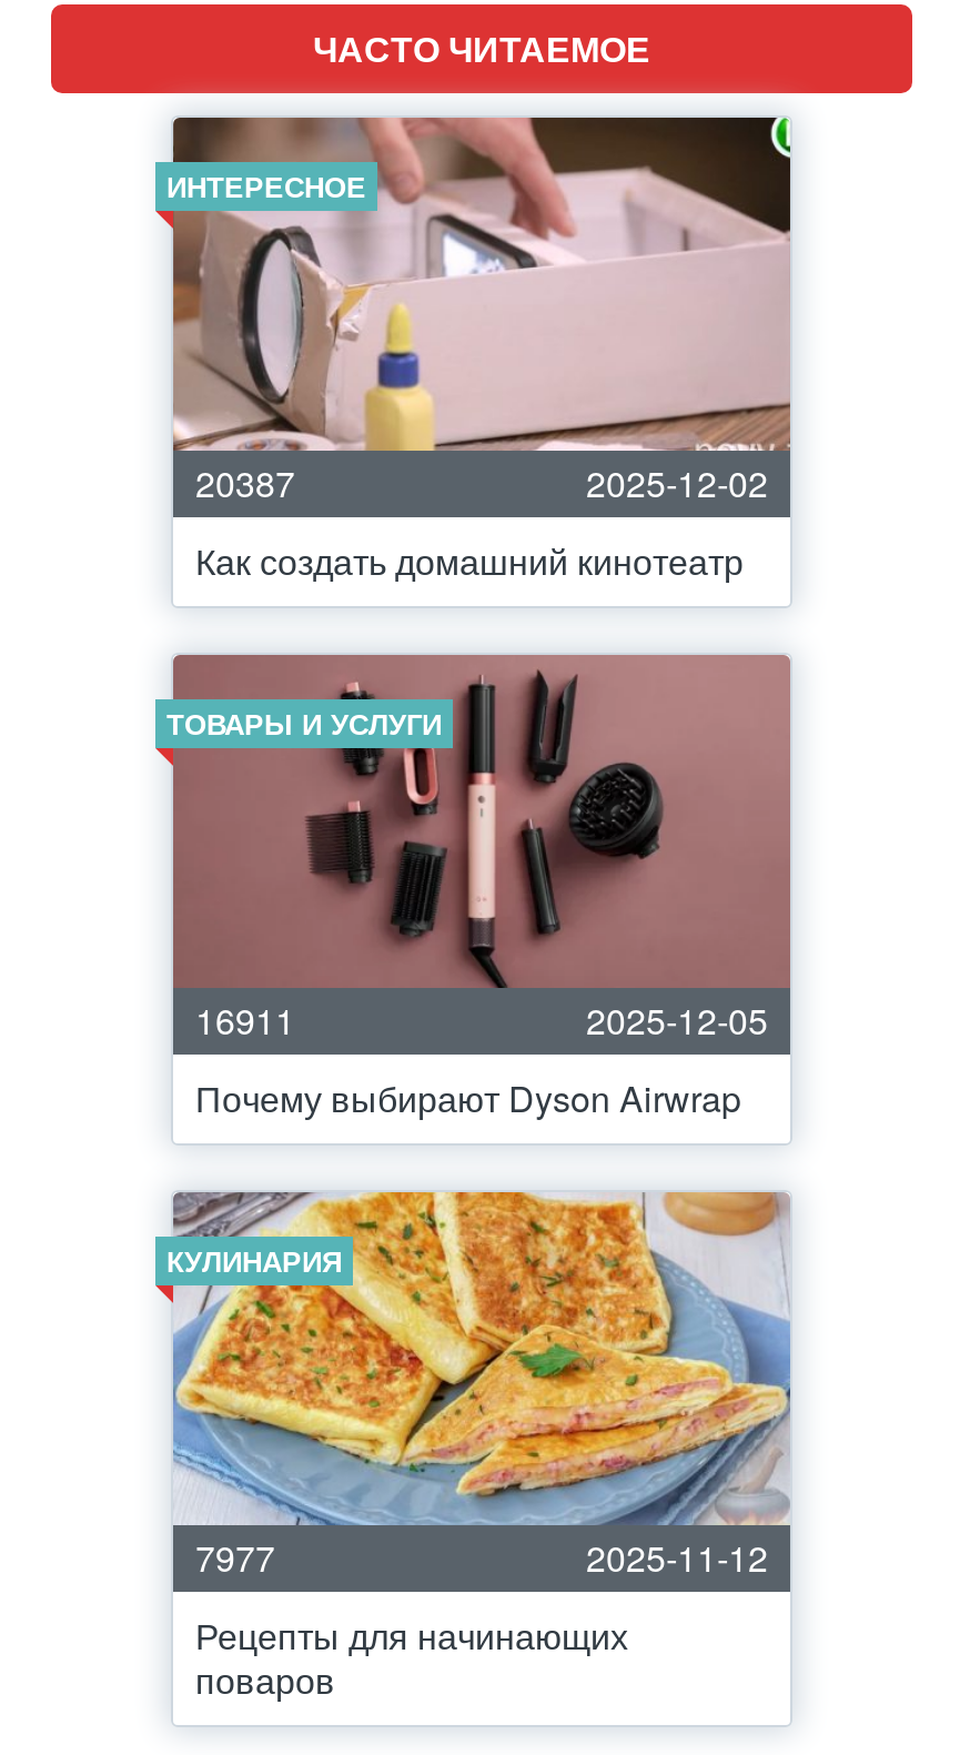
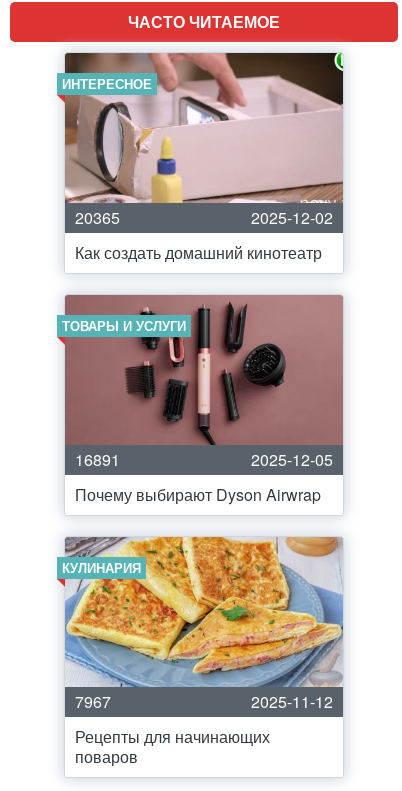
[195,457,295,508] 20387 -> [75,206,120,229] 20365
[195,995,295,1046] 16911 -> [75,448,120,471] 16891
[195,1532,275,1583] 7977 -> [75,690,111,713] 7967

